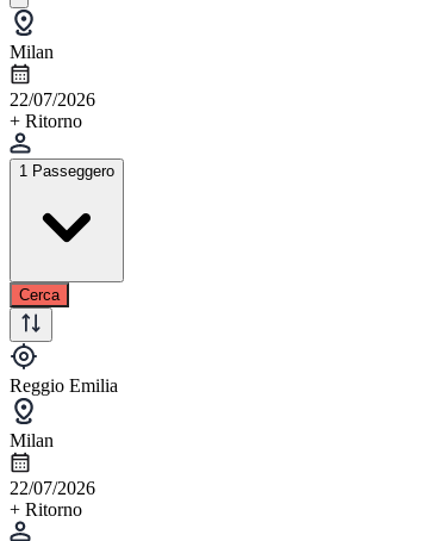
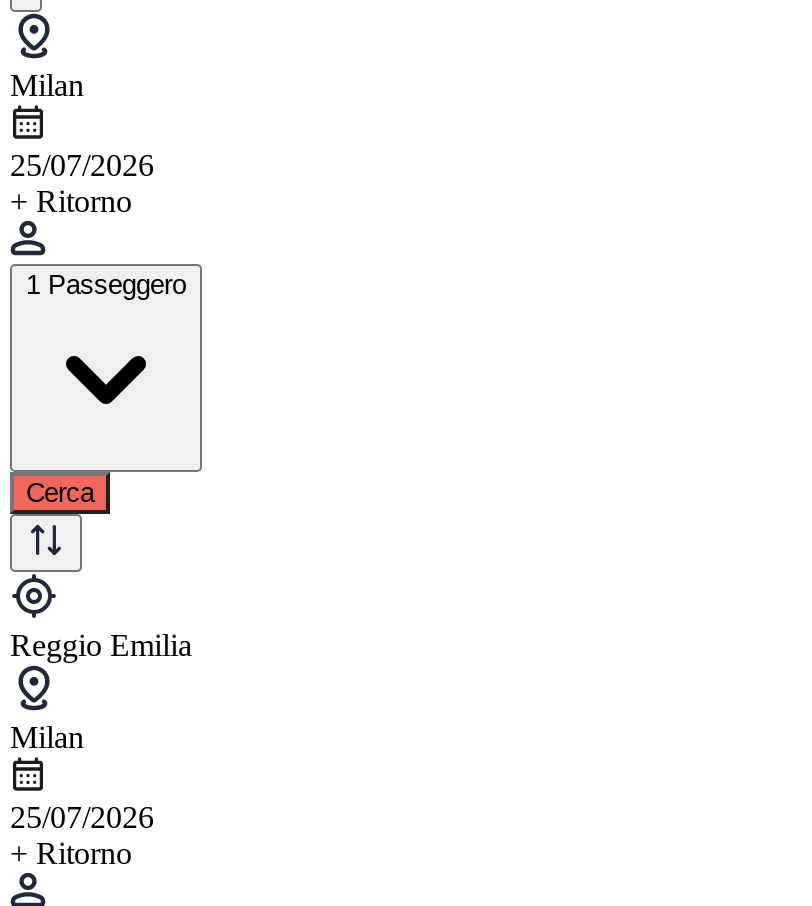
[10,89,95,109] 22/07/2026 -> [10,148,154,182] 25/07/2026
[10,478,95,498] 22/07/2026 -> [10,800,154,834] 25/07/2026

